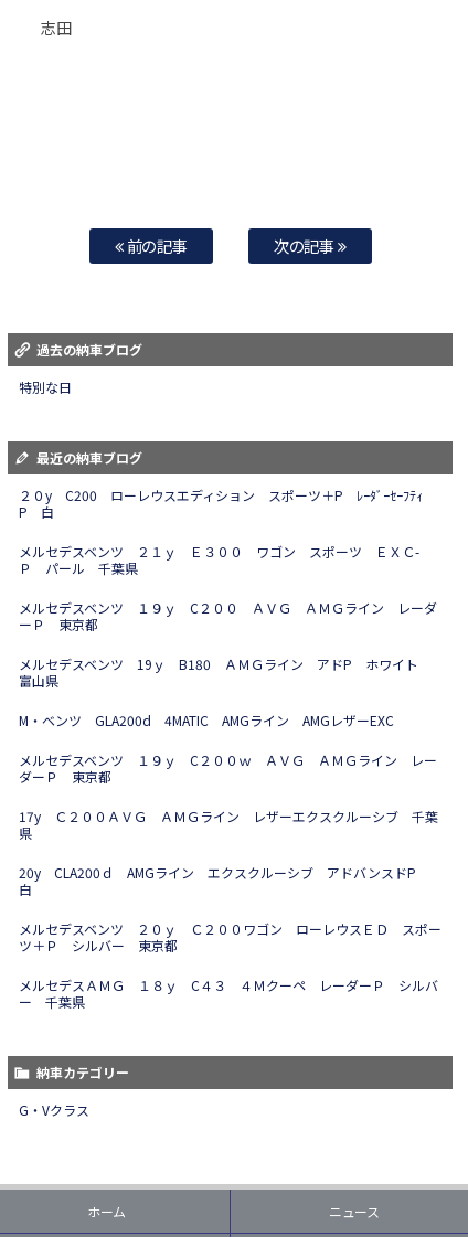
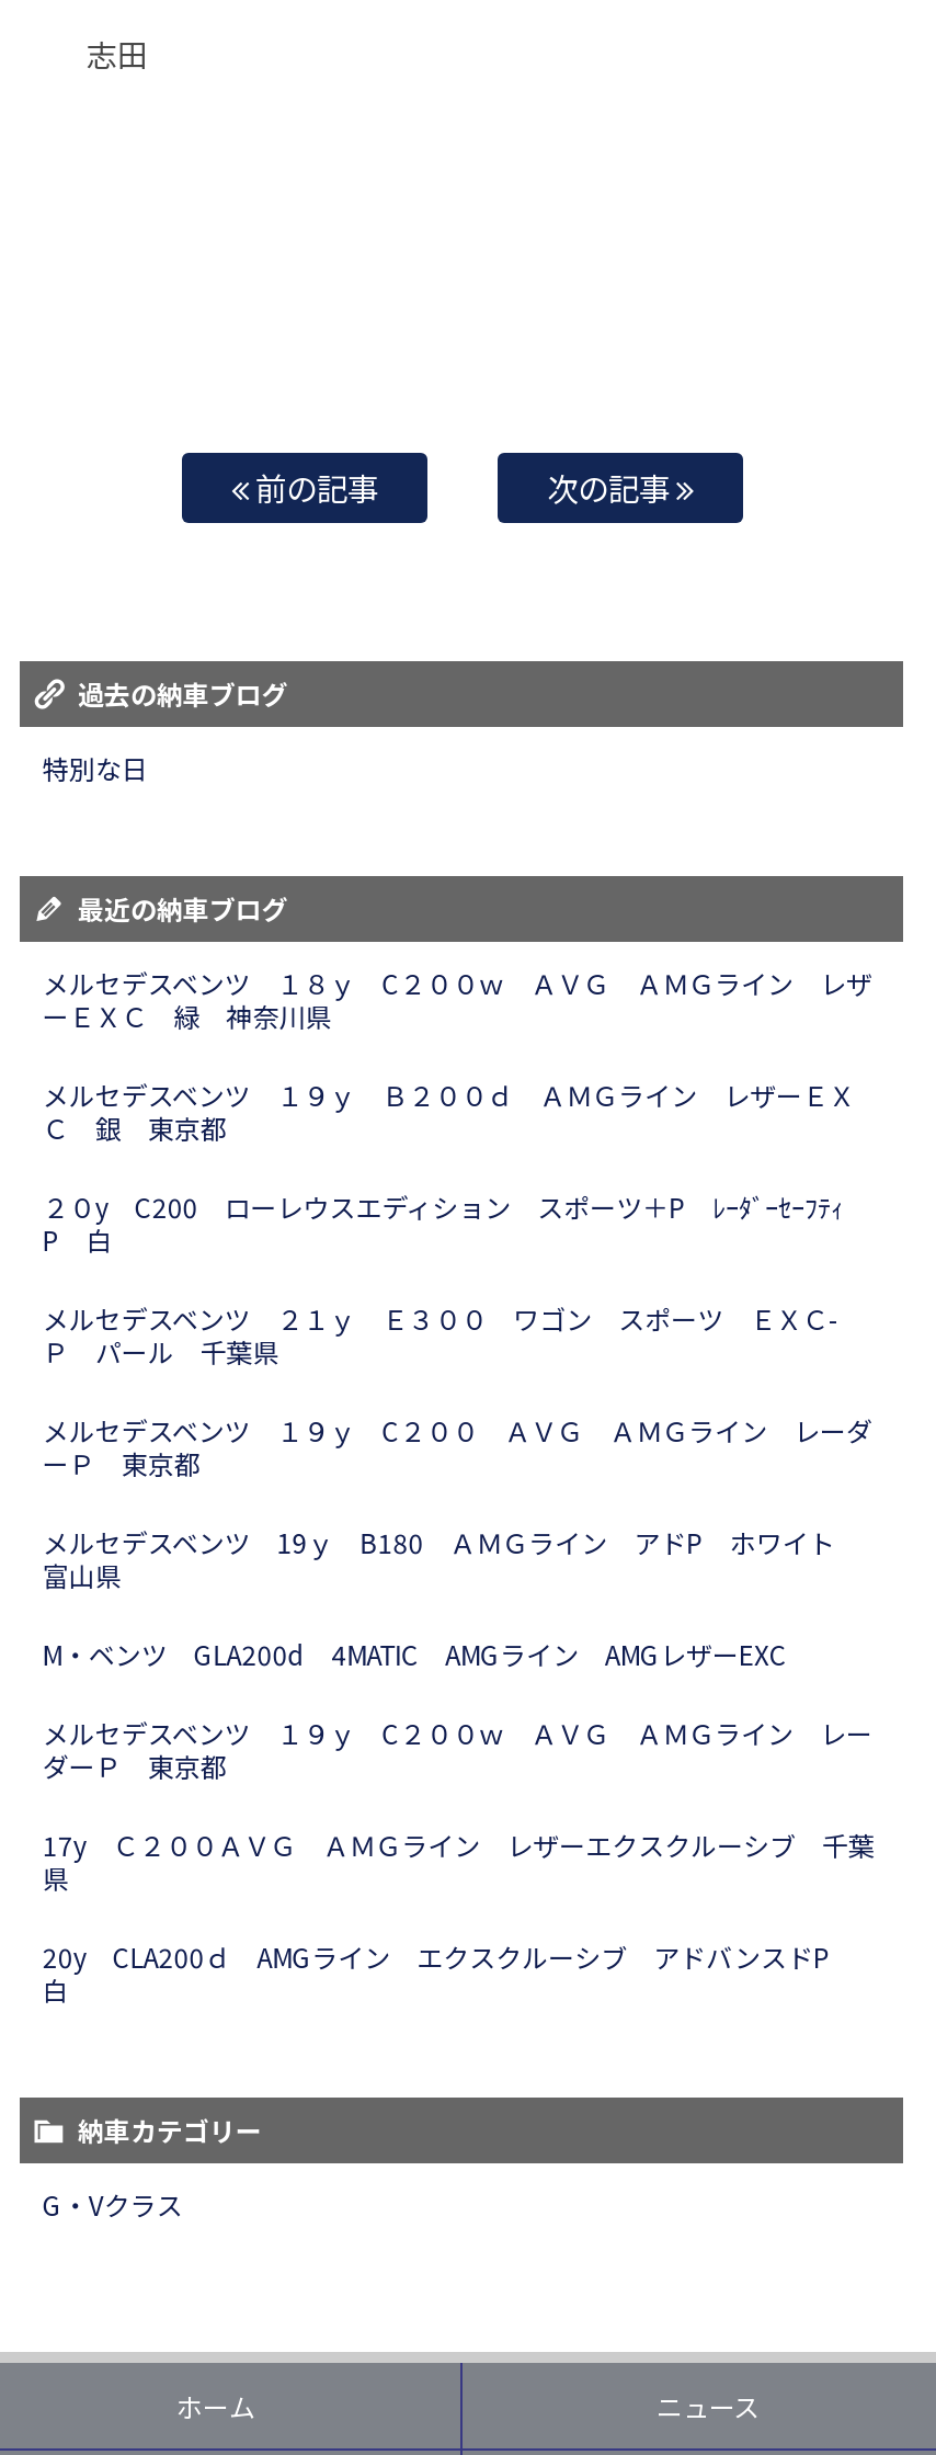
none -> [43,963,872,1145] メルセデスベンツ １８ｙ C２００ｗ ＡＶＧ ＡＭＧライン レザ | ーＥＸＣ 緑 神奈川県 | メルセデスベンツ １９ｙ Ｂ２００ｄ ＡＭＧライン レザーＥＸ | Ｃ 銀 東京都
moved [19,502,438,881] -> [43,1219,875,1974]: P 白 | メルセデスベンツ ２１ｙ Ｅ３００ ワゴン スポーツ ＥＸＣ- | Ｐ パール 千葉県 | ... | 県 | 20y CLA200ｄ AMGライン エクスクルーシブ アドバンスドP
[19,919,442,1010] メルセデスベンツ ２０ｙ Ｃ２００ワゴン ローレウスＥＤ スポー | ツ＋Ｐ シルバー 東京都 | メルセデスＡＭＧ １８ｙ C４３ ４Ｍクーペ レーダーＰ シルバ | ー 千葉県 -> none

